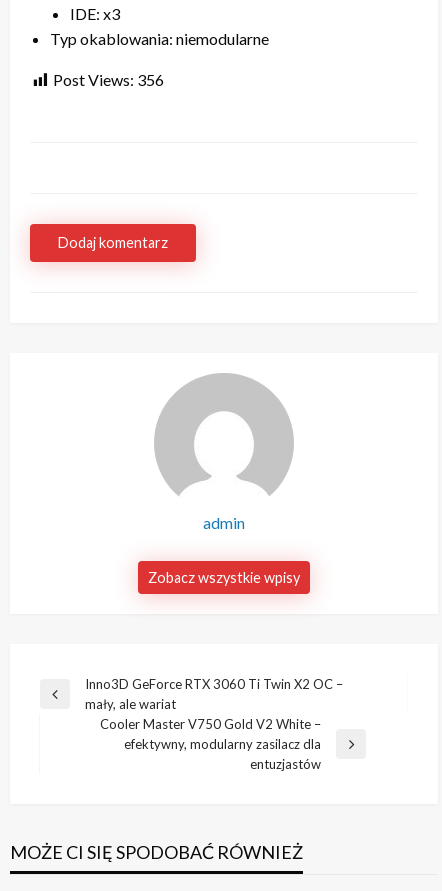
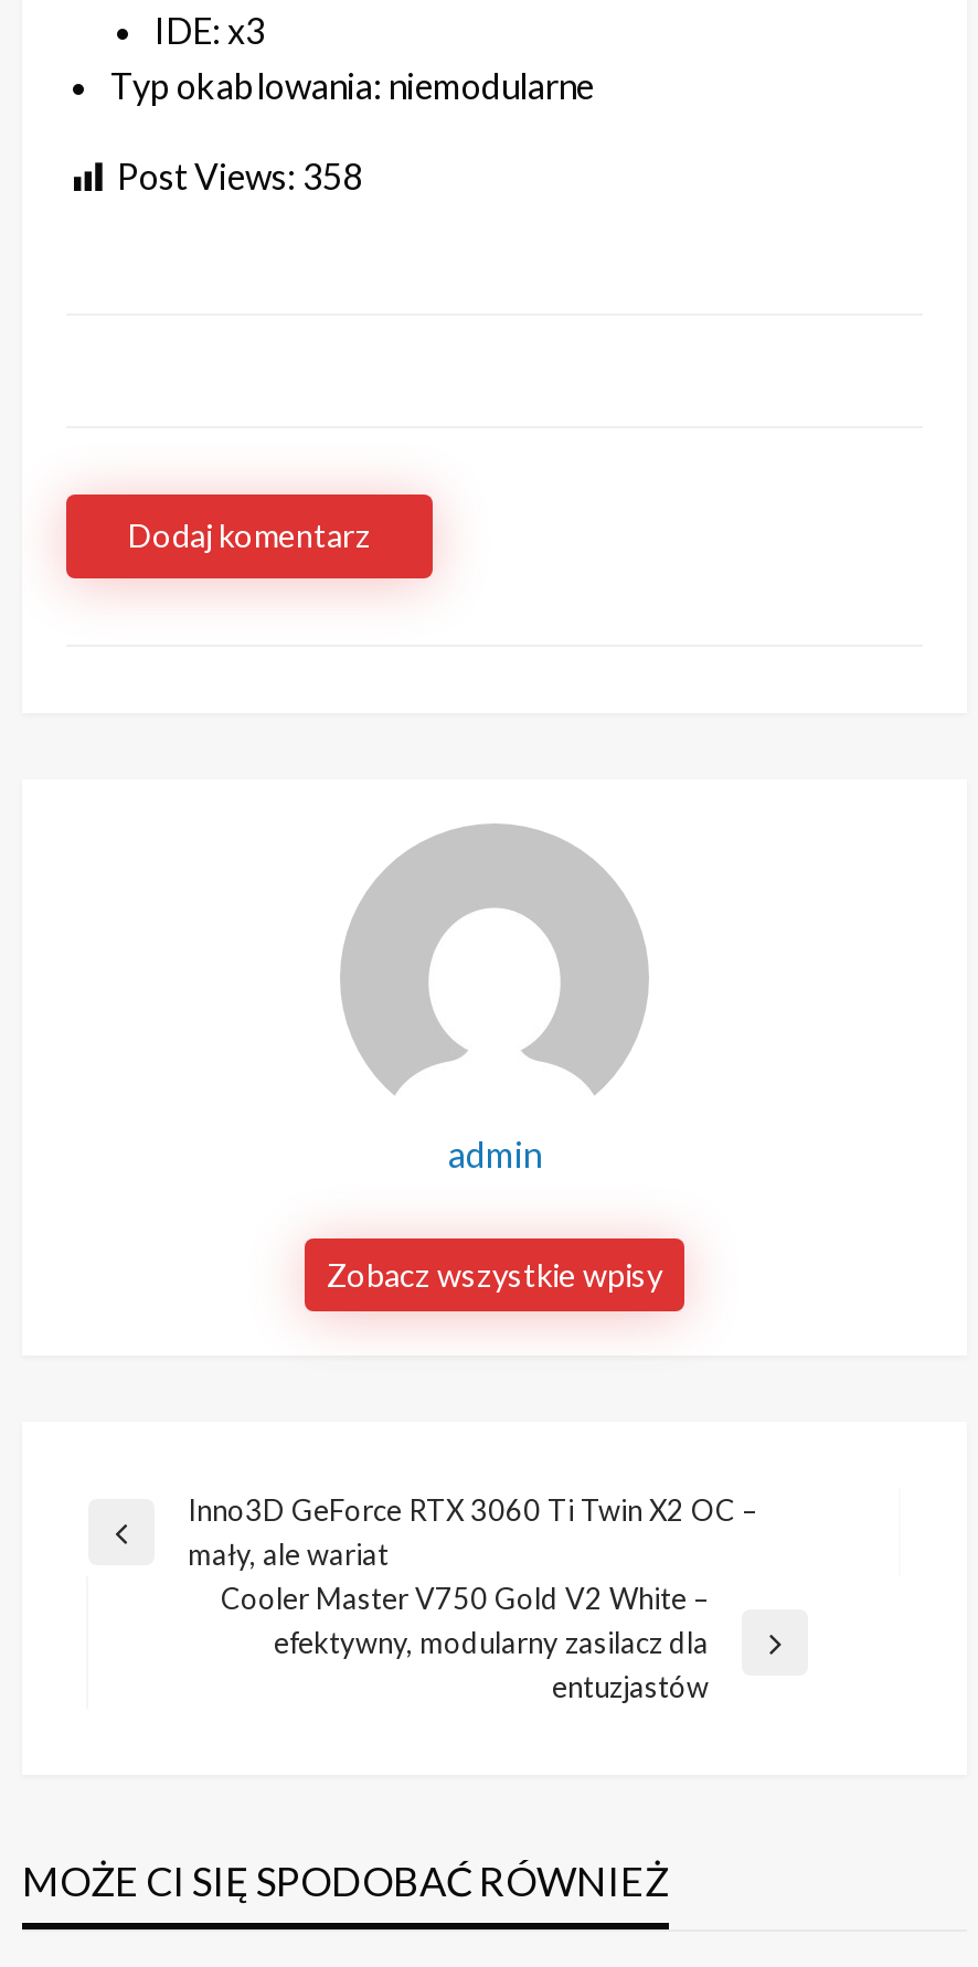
[53,70,164,89] Post Views: 356 -> [117,155,362,196] Post Views: 358

